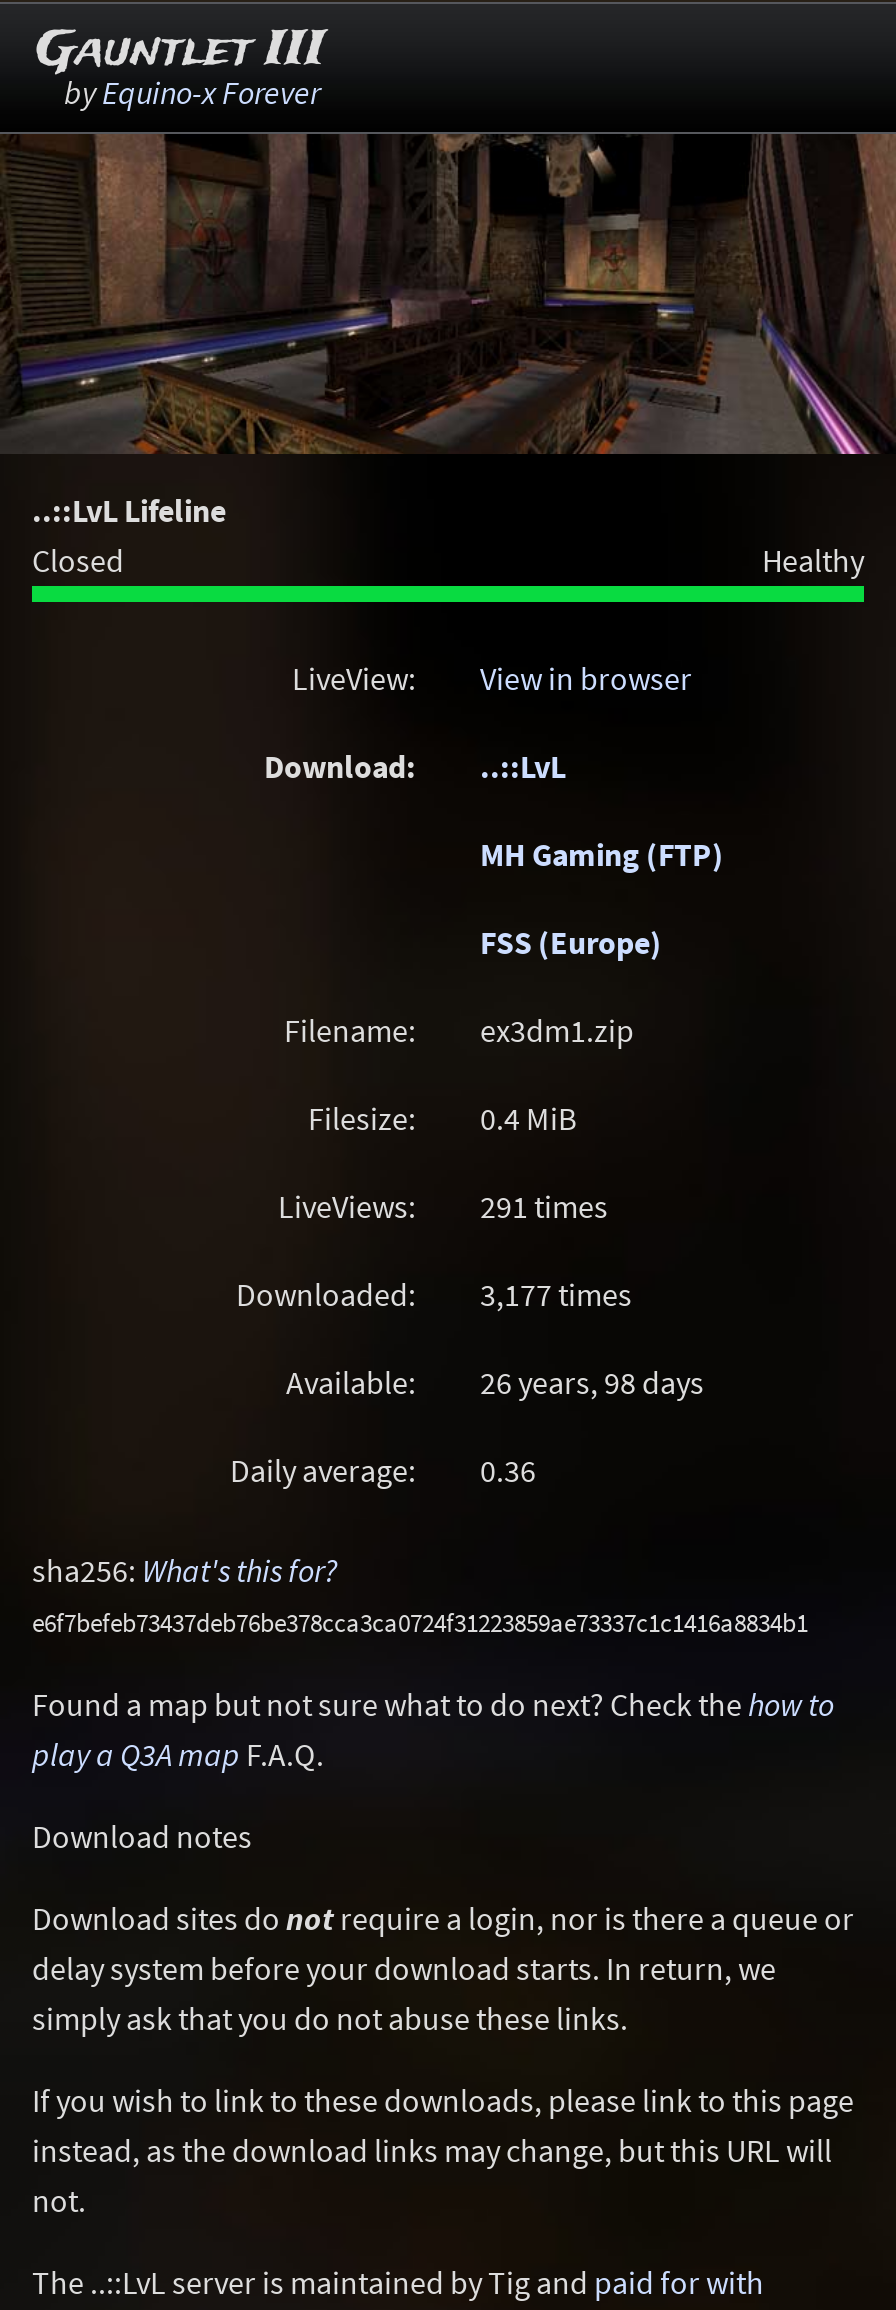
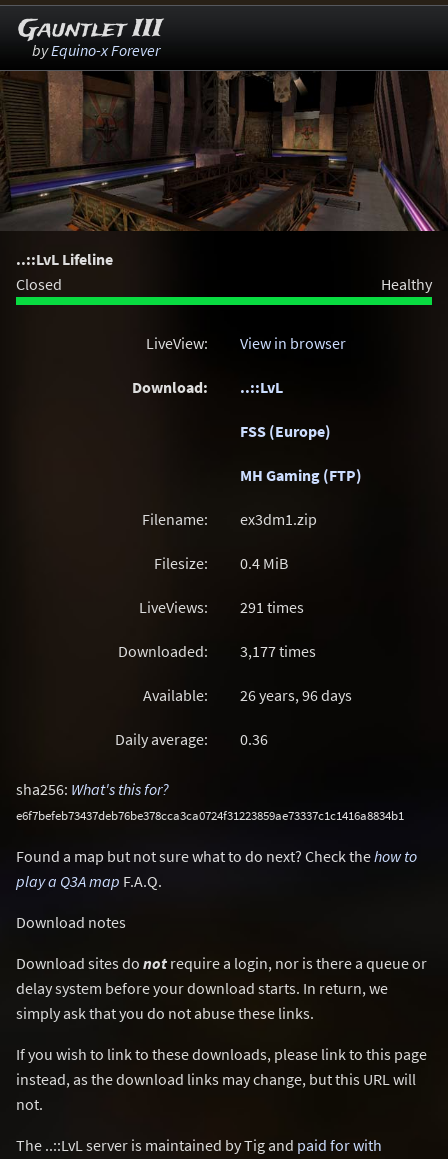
moved [480,834,724,874] -> [240,465,362,485]: MH Gaming (FTP)
moved [480,922,662,962] -> [240,421,331,441]: FSS (Europe)
[286,1362,704,1402] Available: 26 years, 98 days -> [143,685,352,705] Available: 26 years, 96 days

